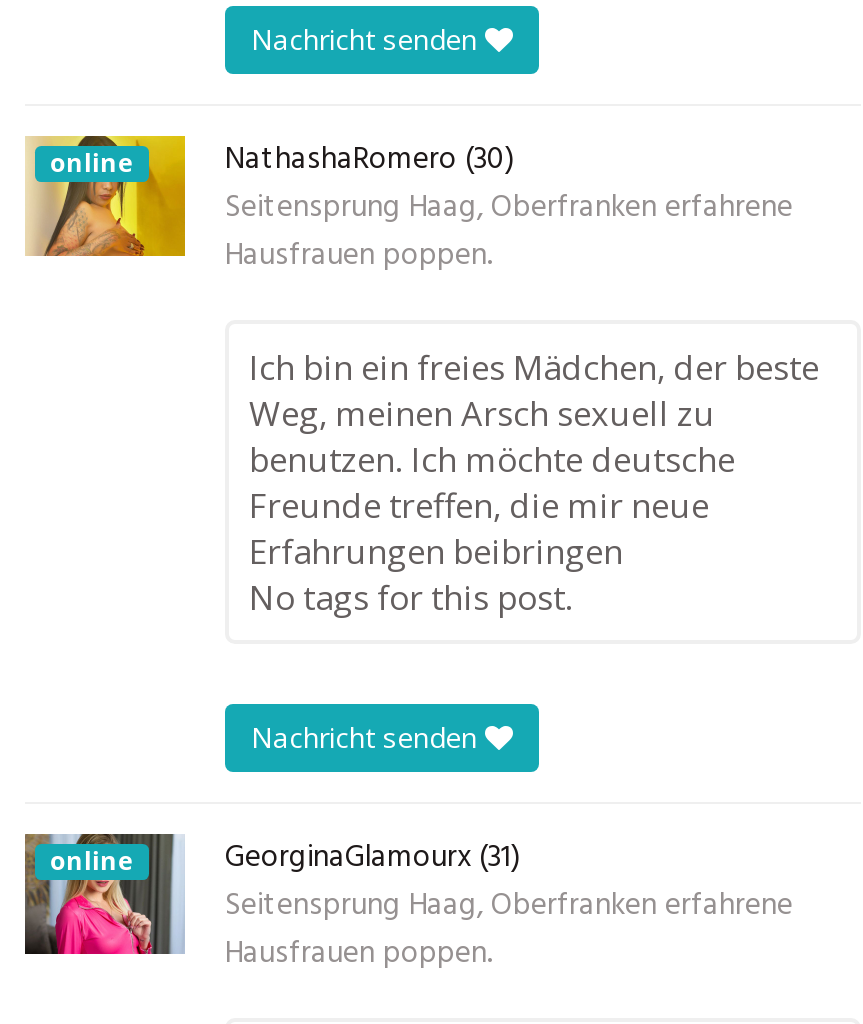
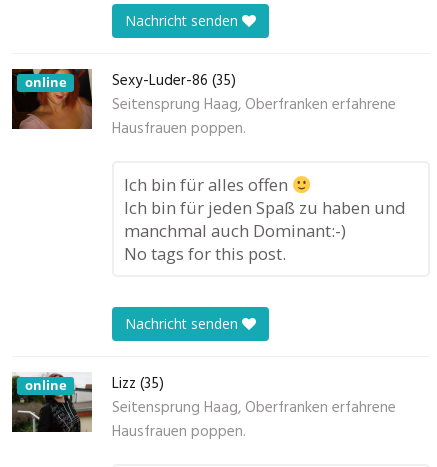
[25,134,515,256] [image] | NathashaRomero (30) -> [11,68,236,130] [image] | Sexy-Luder-86 (35)
[249,344,819,574] Ich bin ein freies Mädchen, der beste | Weg, meinen Arsch sexuell zu | benutzen. Ich möchte deutsche | Freunde treffen, die mir neue | Erfahrungen beibringen -> [124,173,406,242] Ich bin für alles offen | Ich bin für jeden Spaß zu haben und | manchmal auch Dominant:-)
[23,832,521,956] [image] | GeorginaGlamourx (31) -> [11,372,164,433] [image] | Lizz (35)

